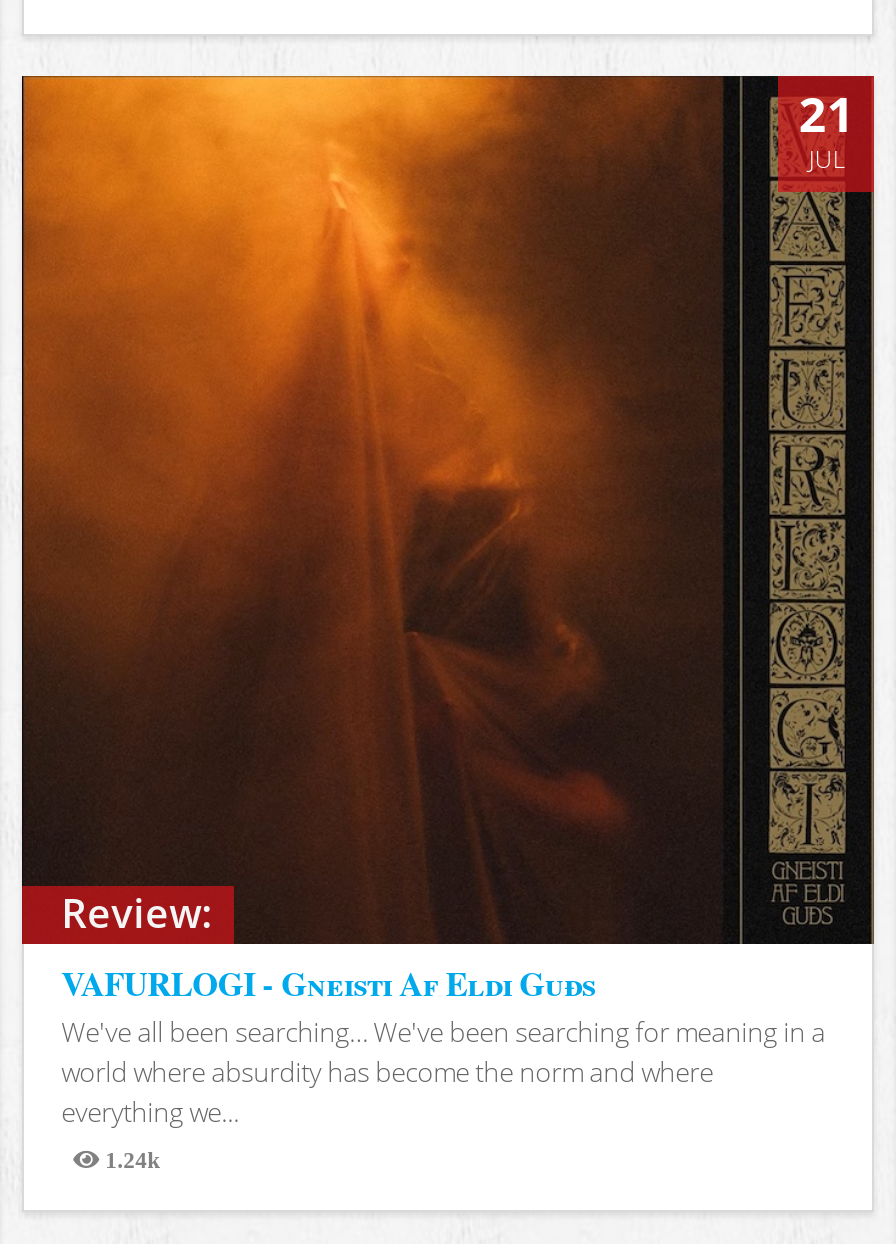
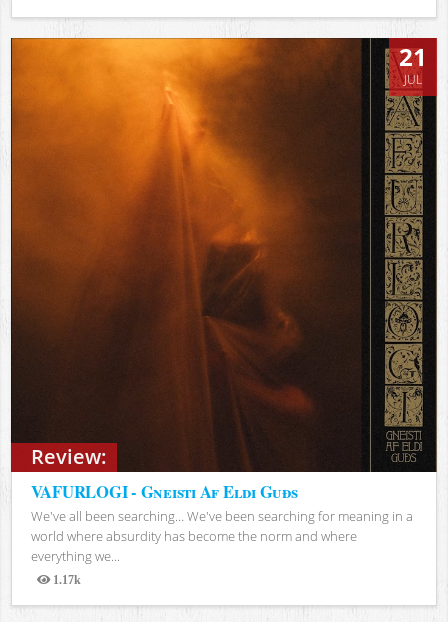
[99,1147,161,1169] 1.24k -> [50,574,81,585] 1.17k

